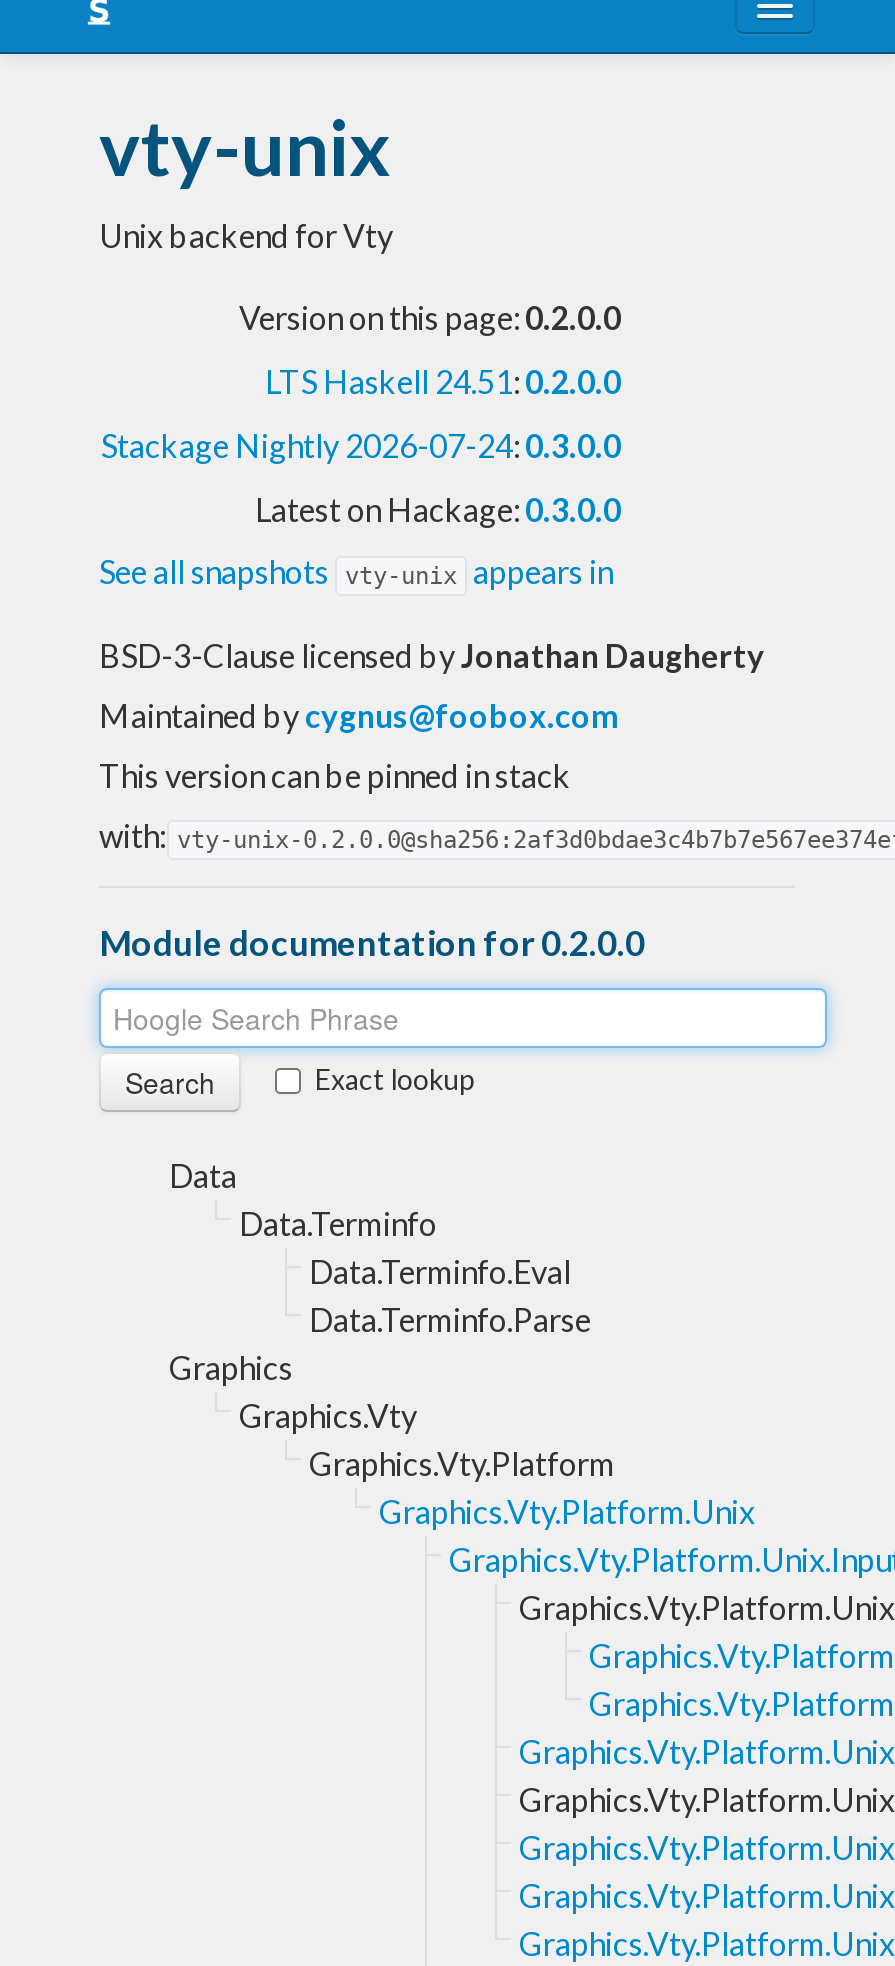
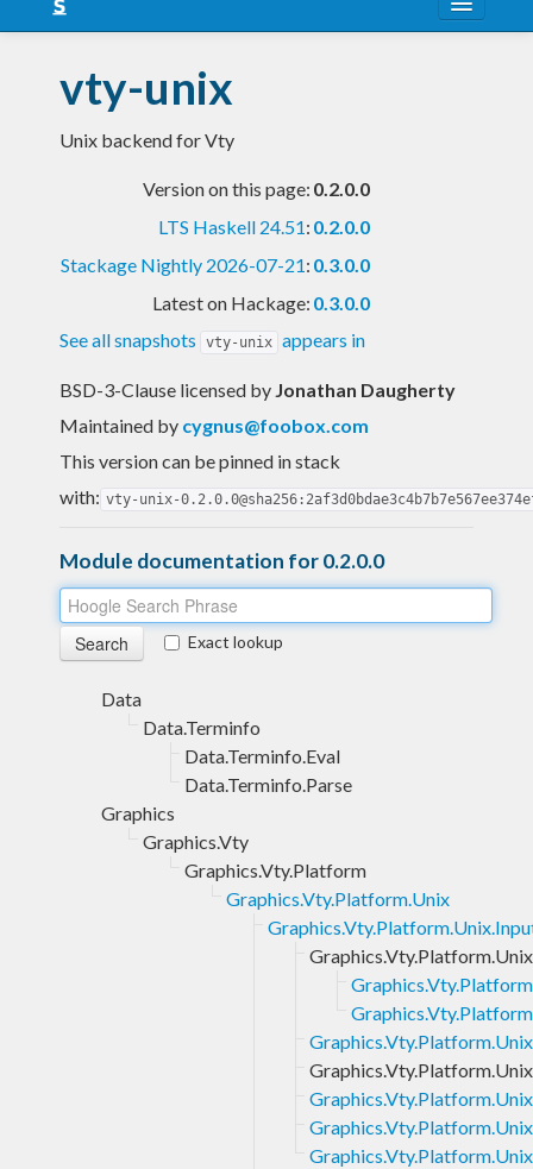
[101,426,621,464] Stackage Nightly 2026-07-24: 0.3.0.0 -> [61,253,370,276] Stackage Nightly 2026-07-21: 0.3.0.0

